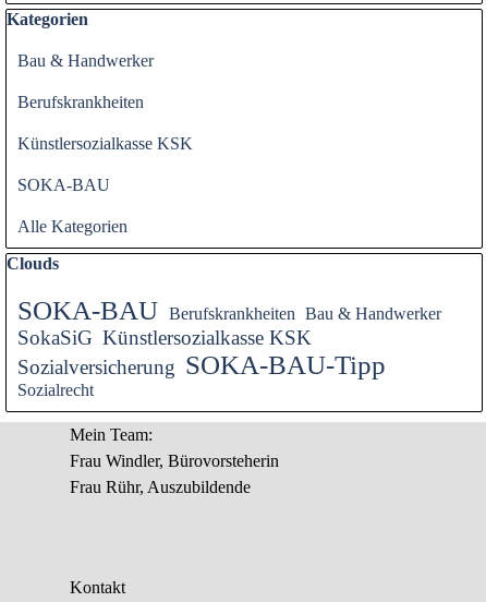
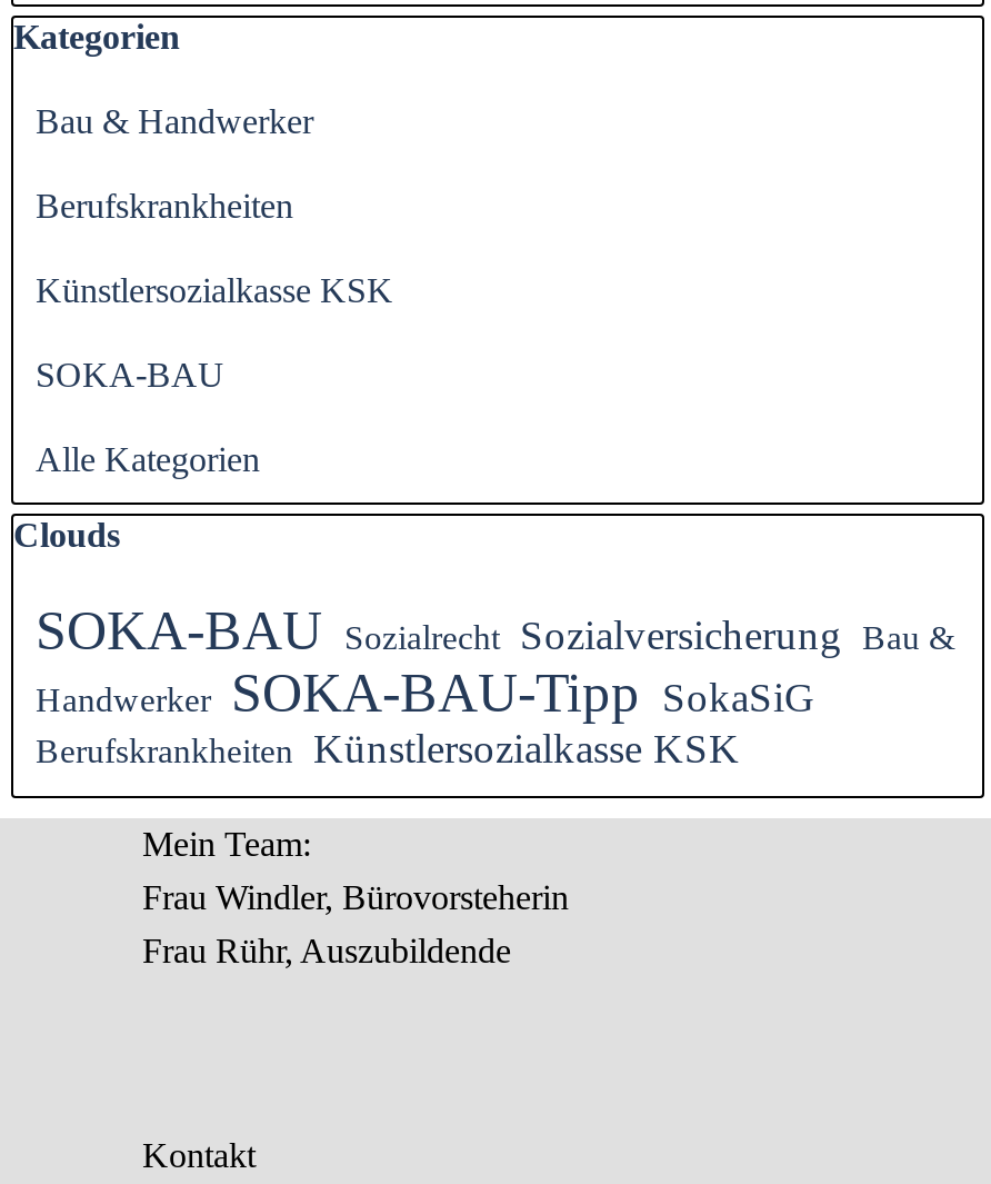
[17,296,441,399] SOKA-BAU Berufskrankheiten Bau & Handwerker | SokaSiG Künstlersozialkasse KSK | Sozialversicherung SOKA-BAU-Tipp | Sozialrecht -> [36,600,955,772] SOKA-BAU Sozialrecht Sozialversicherung Bau & | Handwerker SOKA-BAU-Tipp SokaSiG | Berufskrankheiten Künstlersozialkasse KSK

